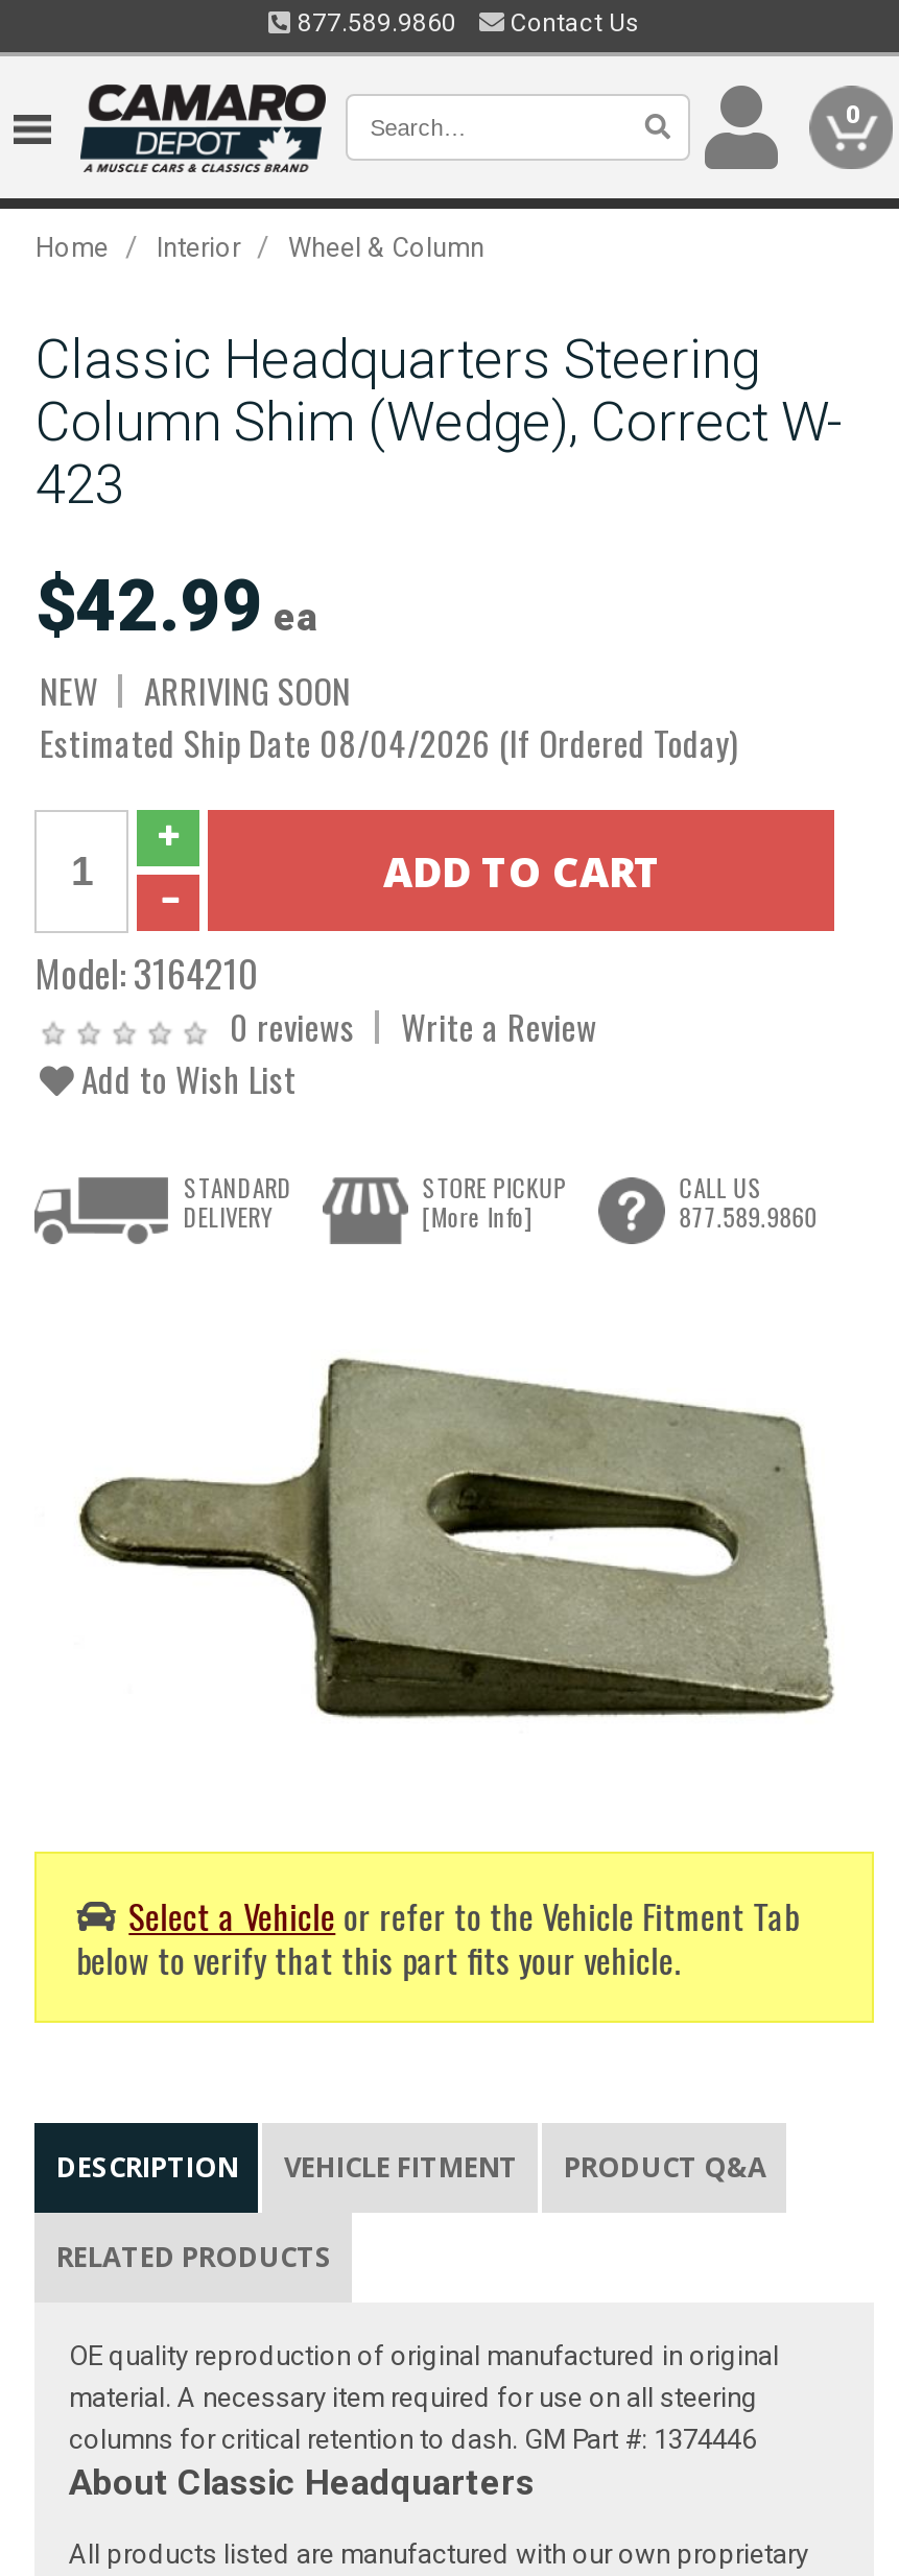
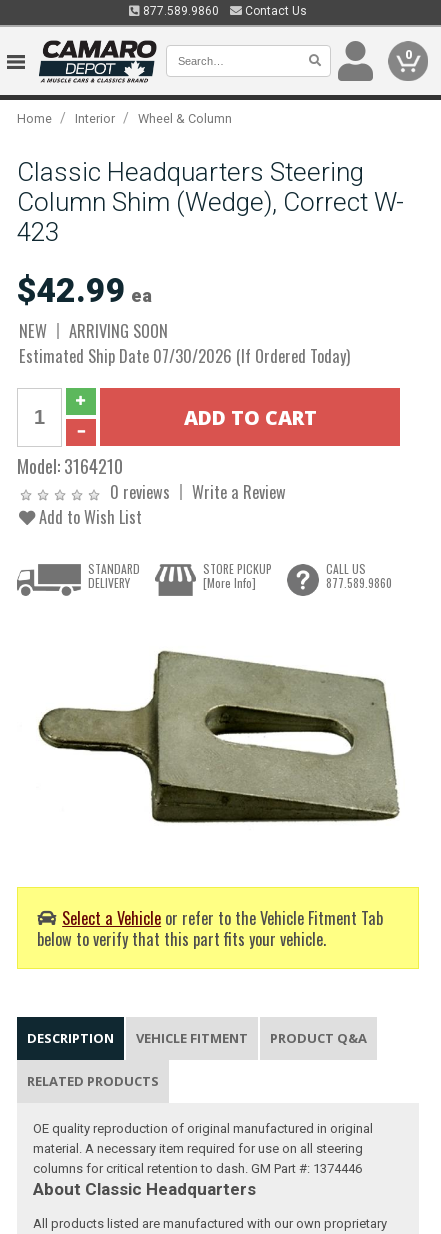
[39,716,737,768] Estimated Ship Date 08/04/2026 (If Ordered Today) -> [19,343,350,368] Estimated Ship Date 07/30/2026 (If Ordered Today)

